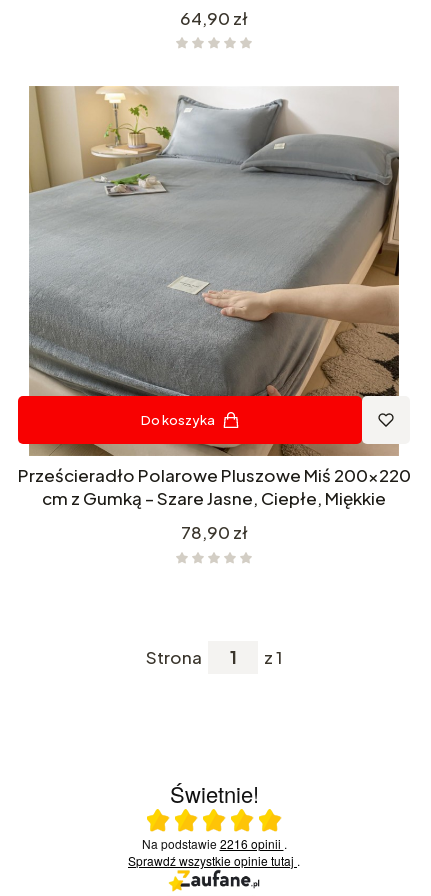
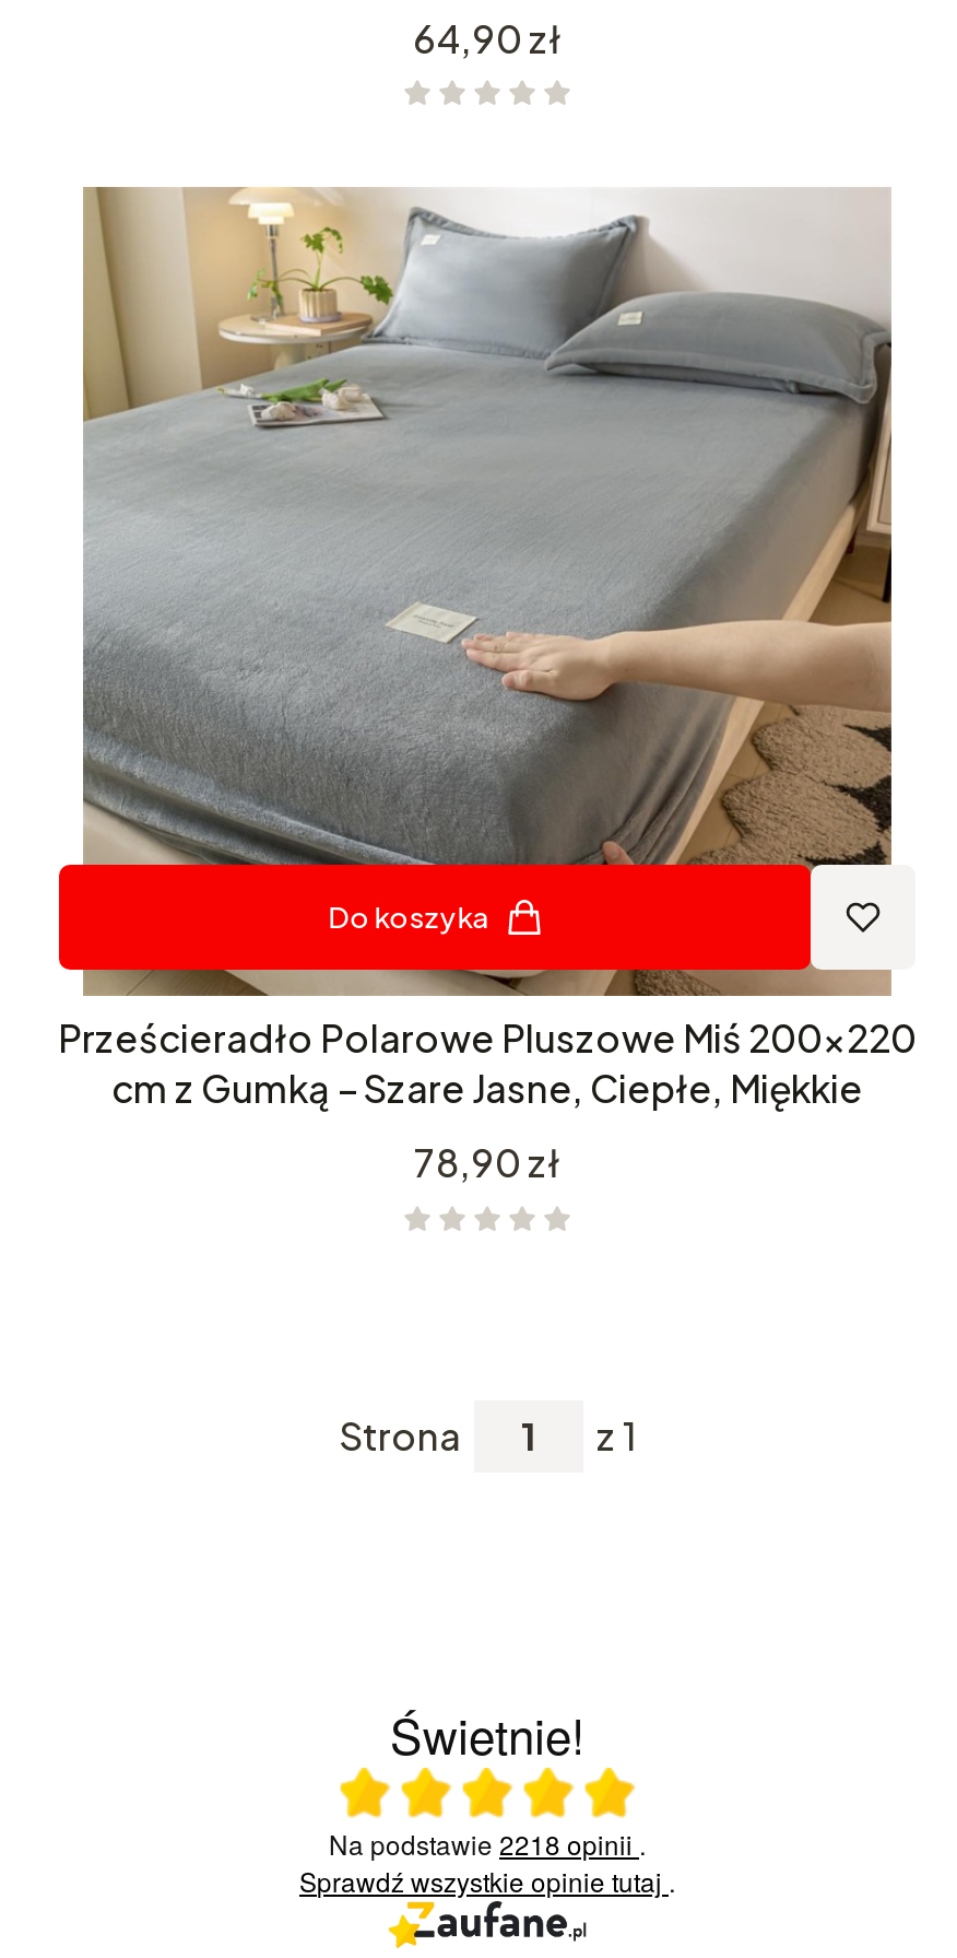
[150,835,286,852] Na podstawie 2216 opinii. -> [348,1824,646,1861] Na podstawie 2218 opinii.

